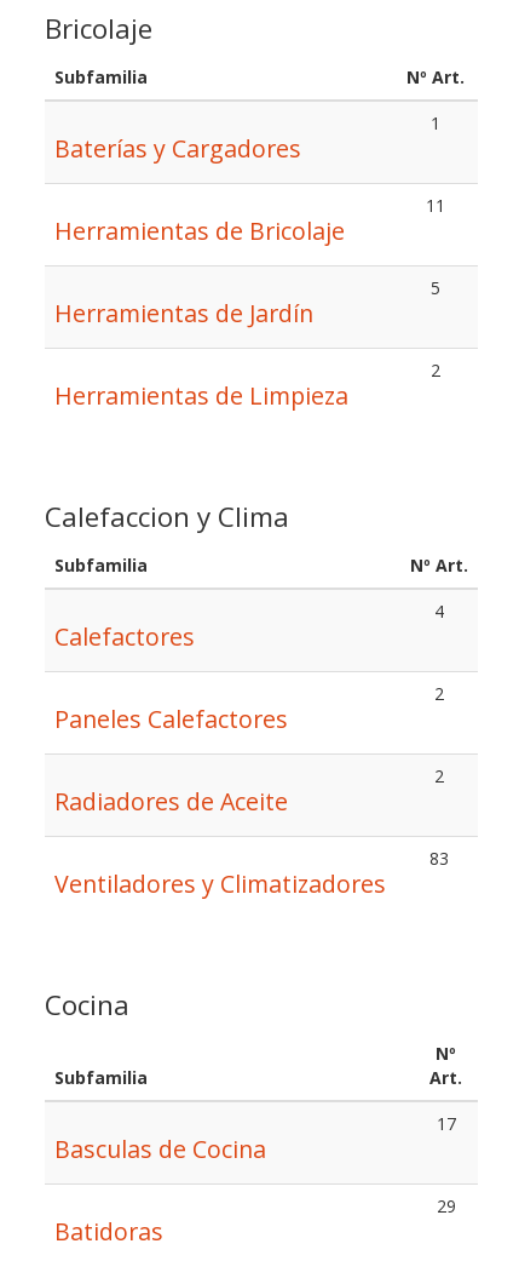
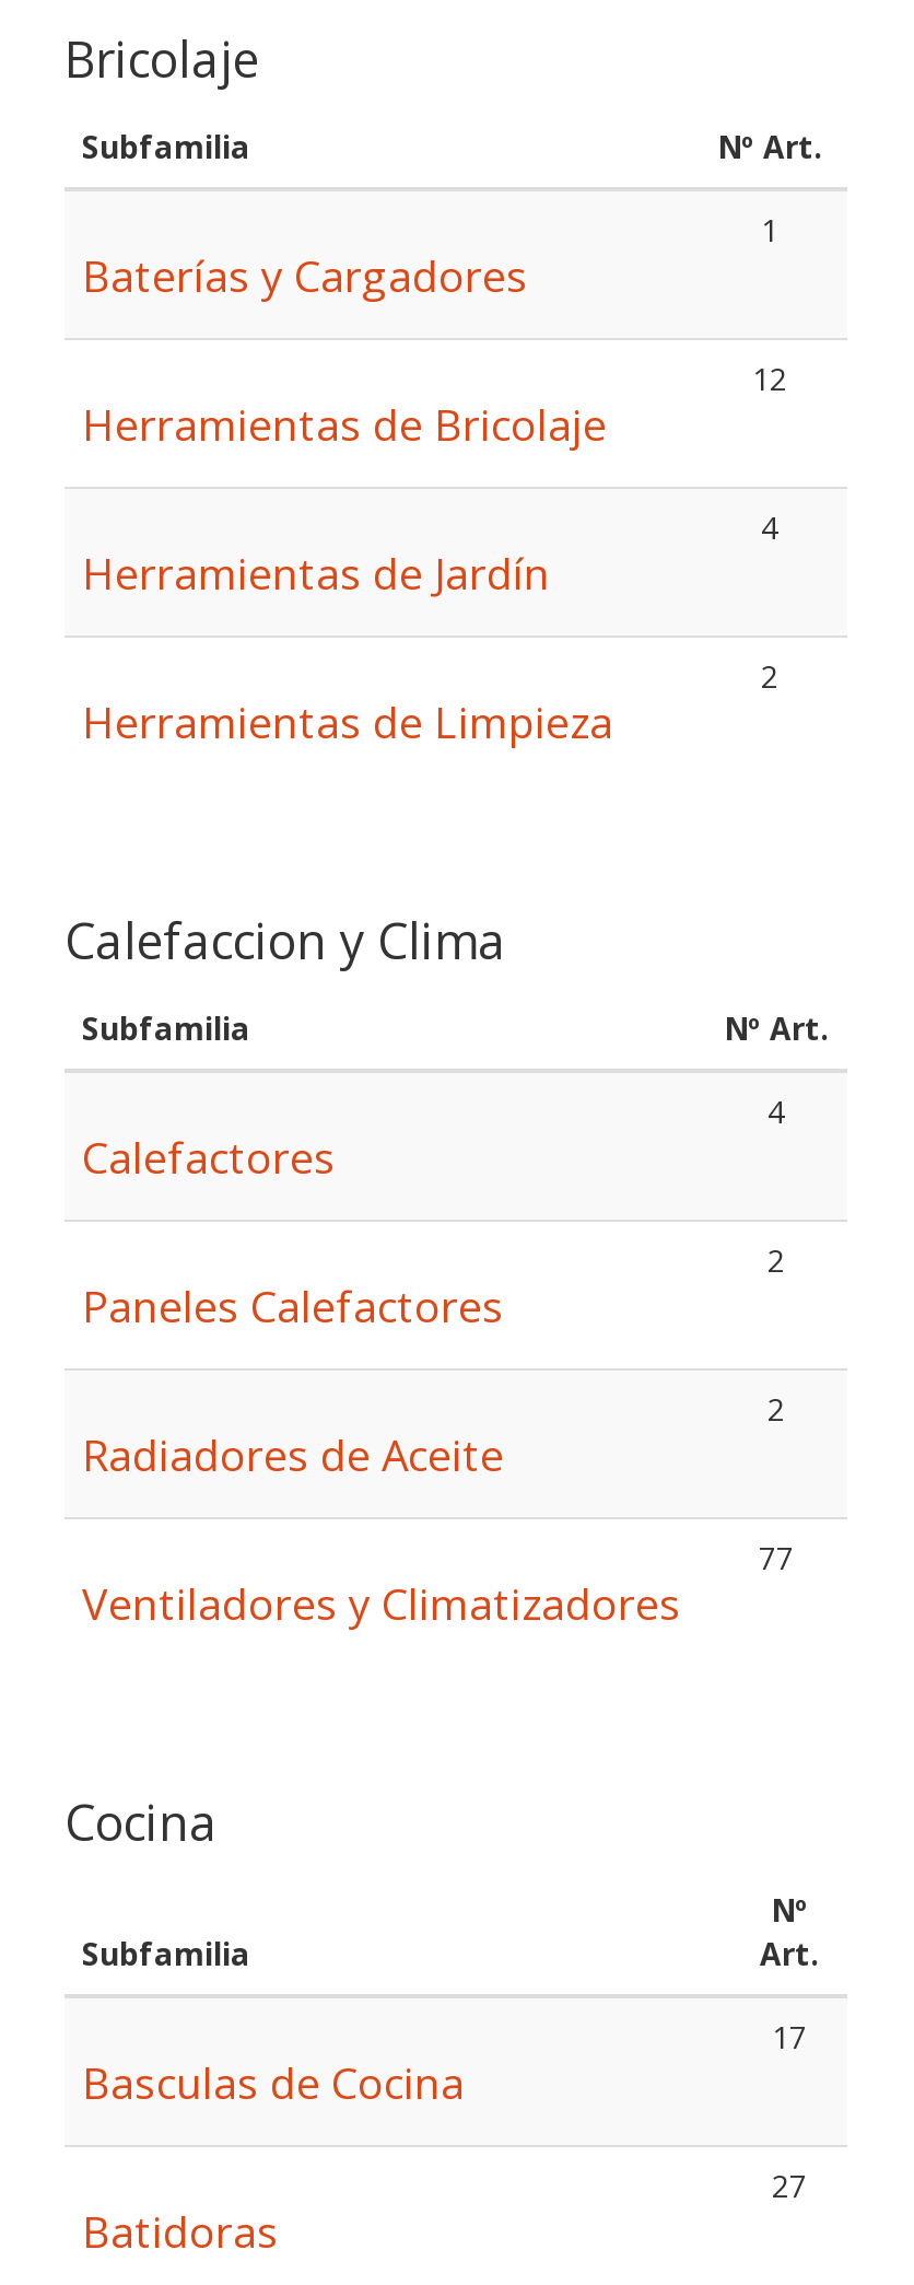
[425,194,445,217] 11 -> [752,358,787,399] 12
[430,276,440,299] 5 -> [761,506,778,548] 4
[429,847,448,870] 83 -> [759,1537,794,1578] 77
[436,1194,455,1217] 29 -> [772,2165,807,2206] 27

